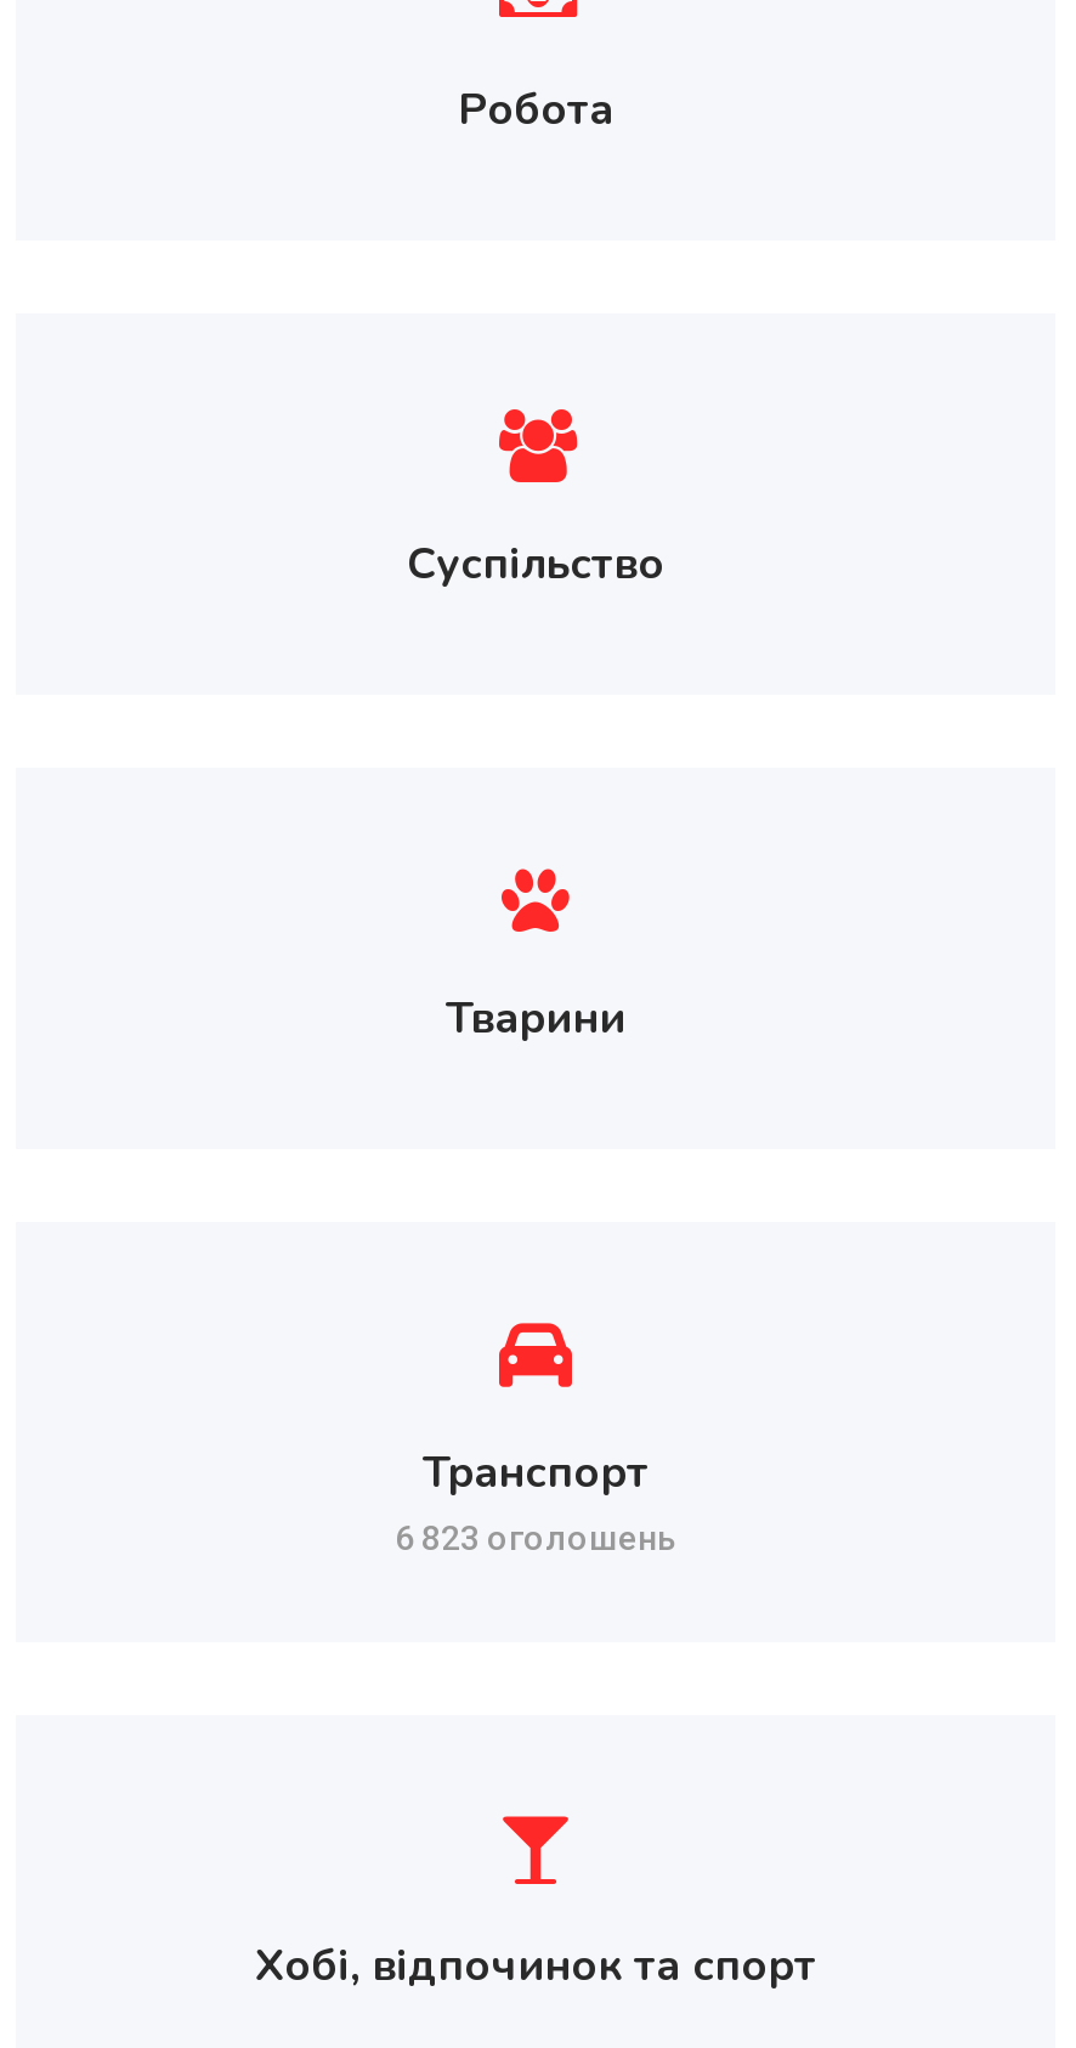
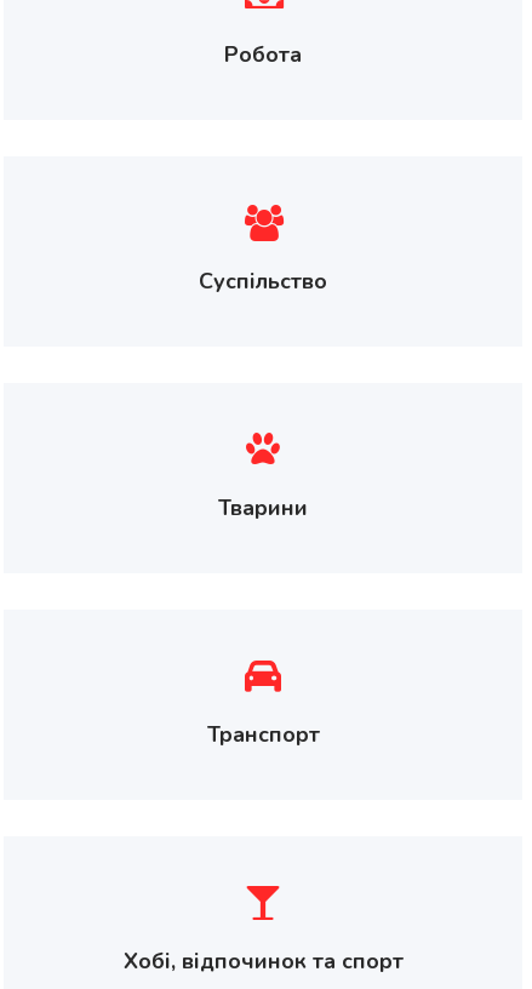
[395,1518,676,1557] 6 823 оголошень -> none

